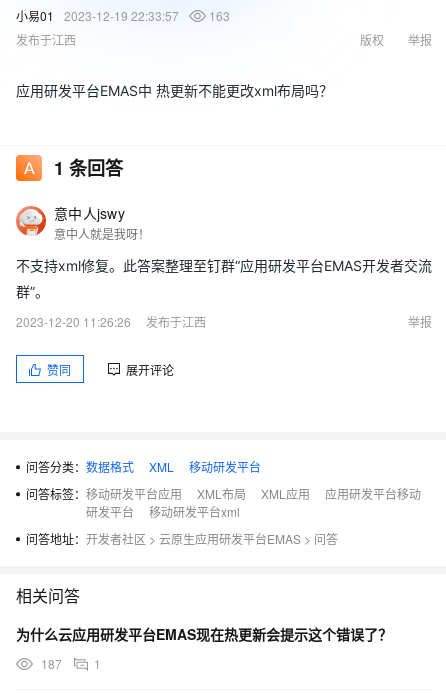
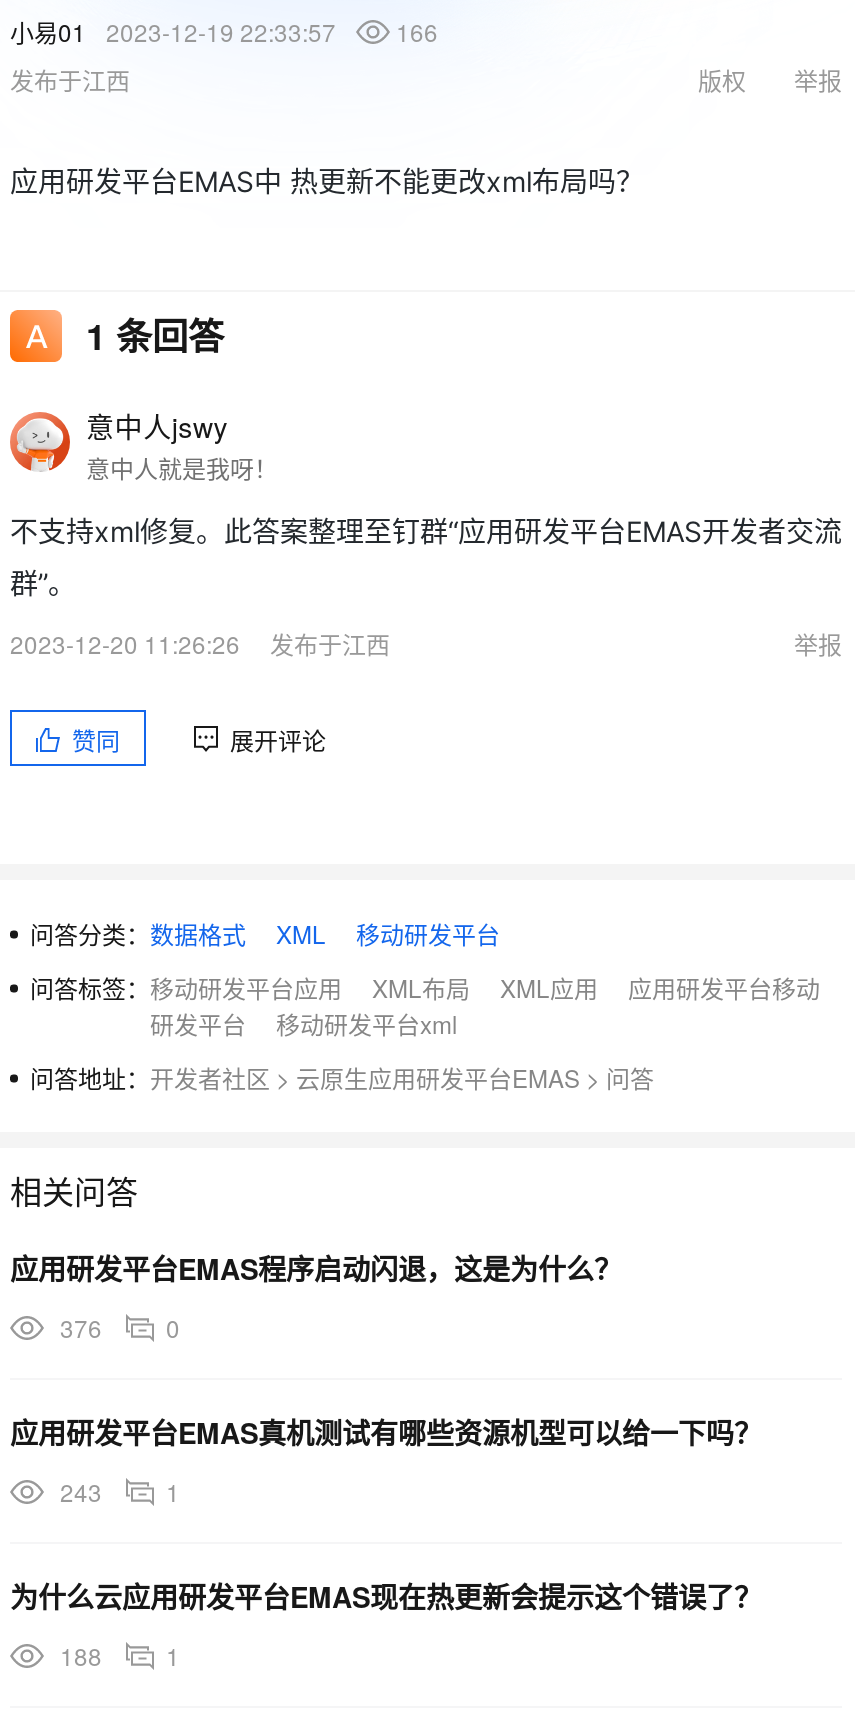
[16,7,230,24] 小易01 2023-12-19 22:33:57 163 -> [10,14,438,48] 小易01 2023-12-19 22:33:57 166
none -> [10,1248,762,1508] 应用研发平台EMAS程序启动闪退，这是为什么？ | 376 | 0 | 应用研发平台EMAS真机测试有哪些资源机型可以给一下吗？ | 243 | 1
[41,655,101,672] 187 1 -> [60,1638,180,1672] 188 1

